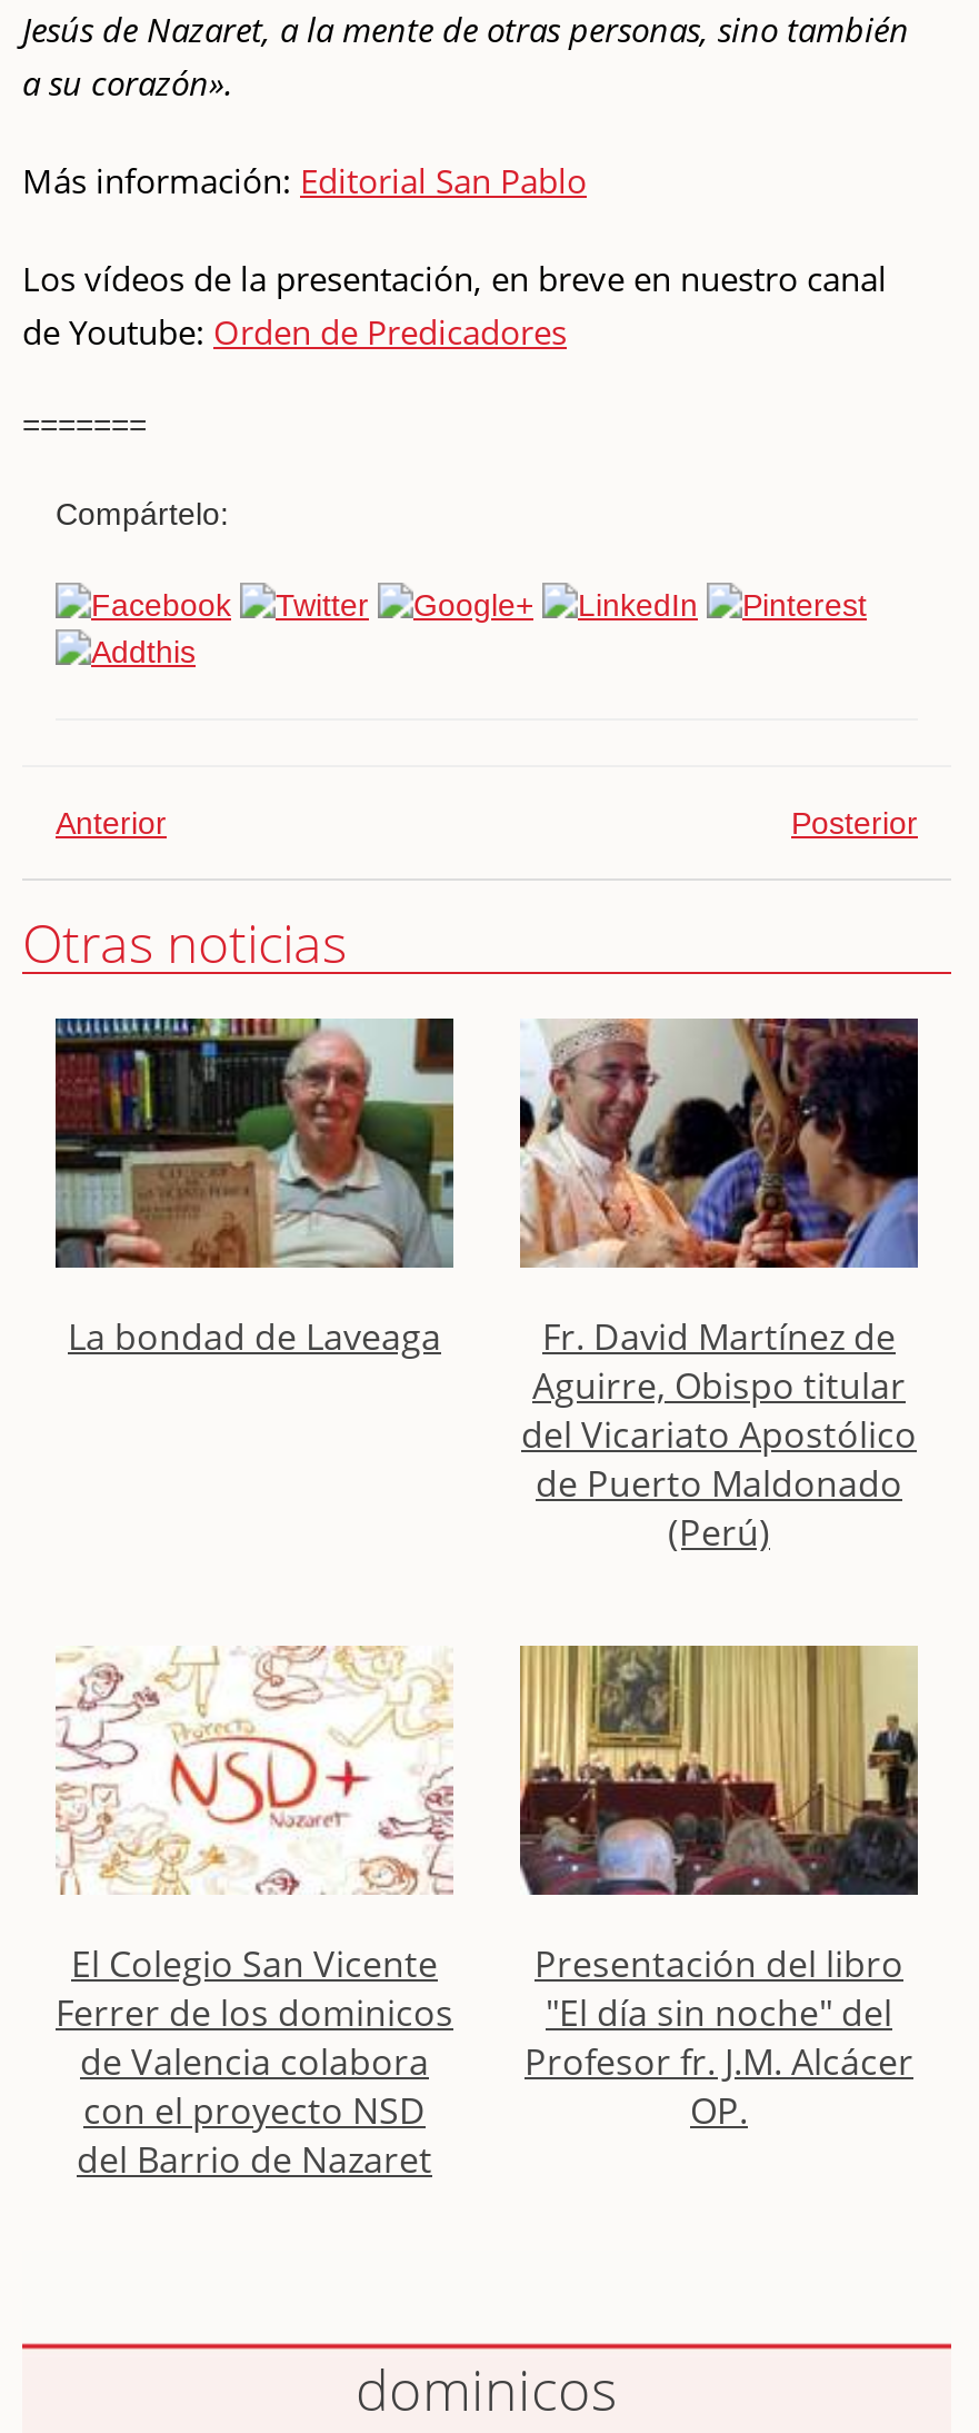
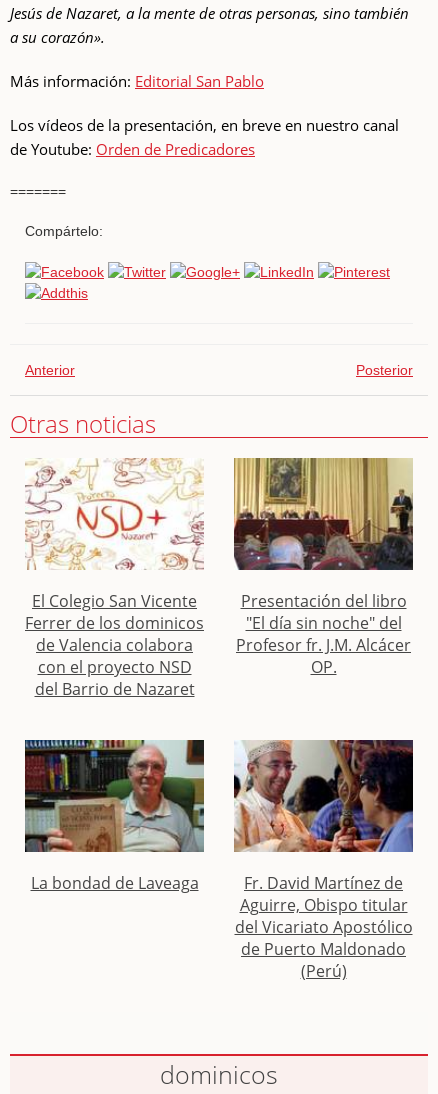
moved [53,1016,917,1557] -> [24,739,412,982]: [image] | La bondad de Laveaga | Fr. David Martínez de | Aguirre, Obispo titular | del Vicariato Apostólico | de Puerto Maldonado | (Perú)
moved [51,1641,913,2183] -> [23,456,411,700]: [image] | El Colegio San Vicente | Ferrer de los dominicos | ... | Profesor fr. J.M. Alcácer | OP.

